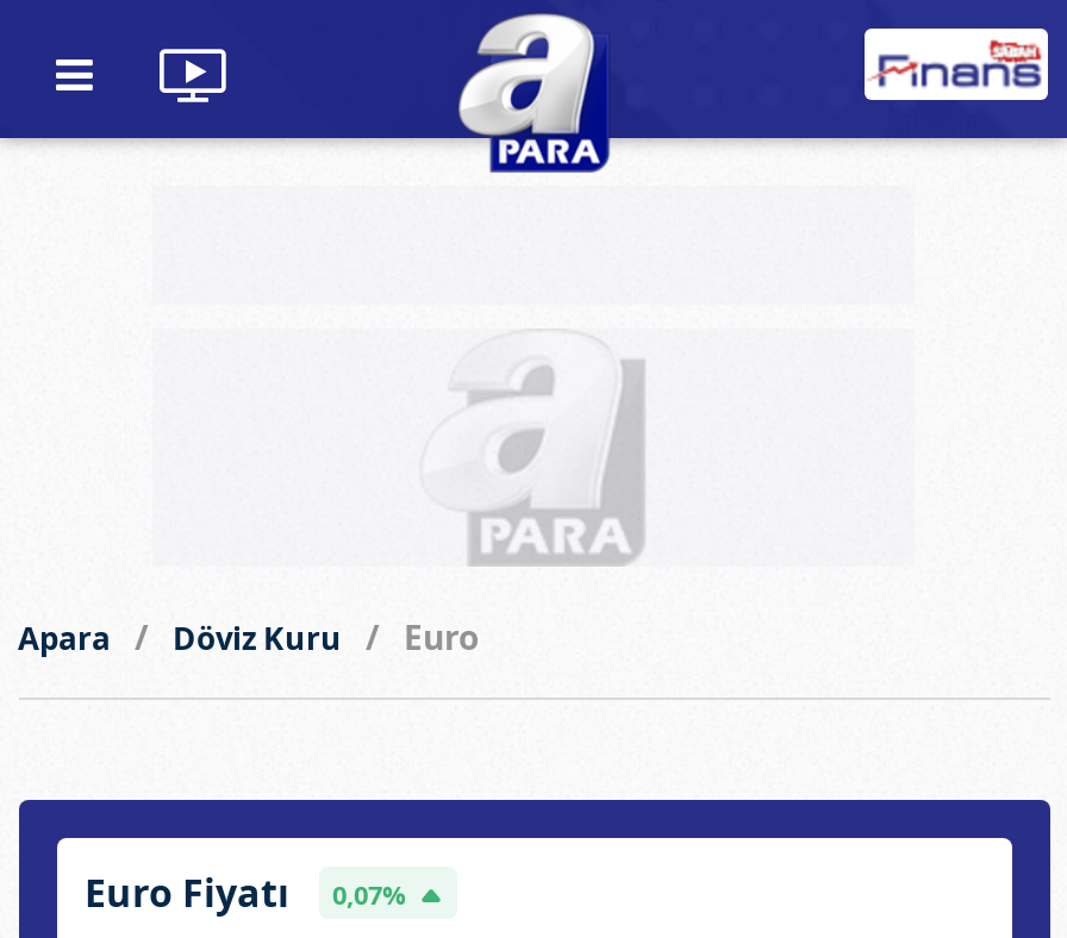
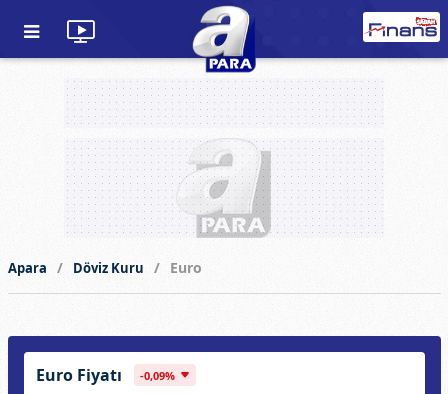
[85,867,406,919] Euro Fiyatı 0,07% -> [35,364,174,386] Euro Fiyatı -0,09%

